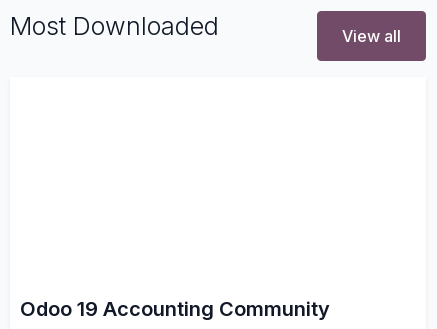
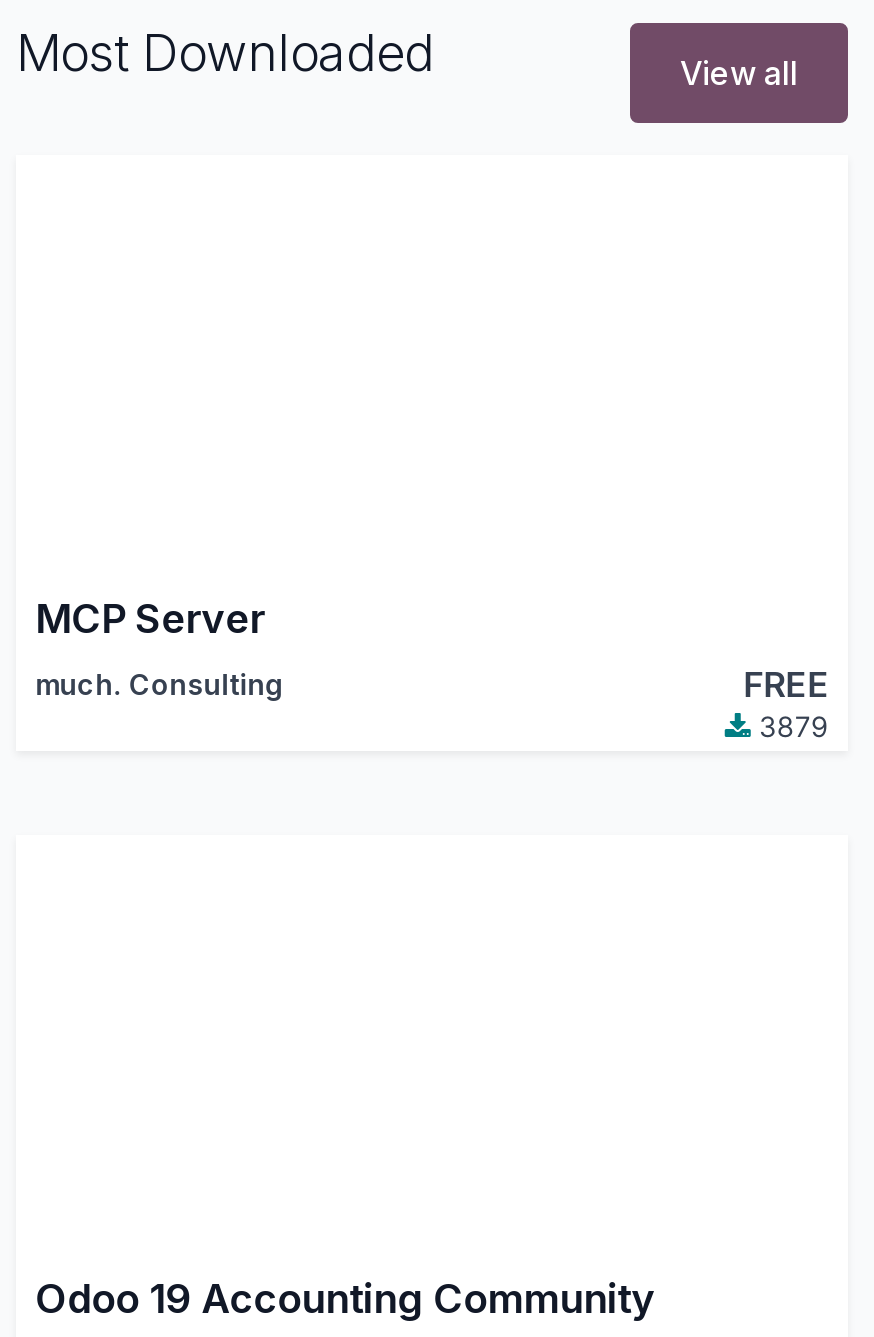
none -> [35,596,829,744] MCP Server | much. Consulting | FREE | 3879

